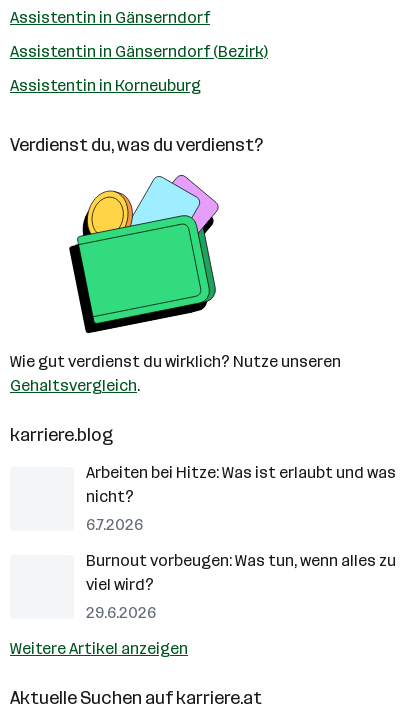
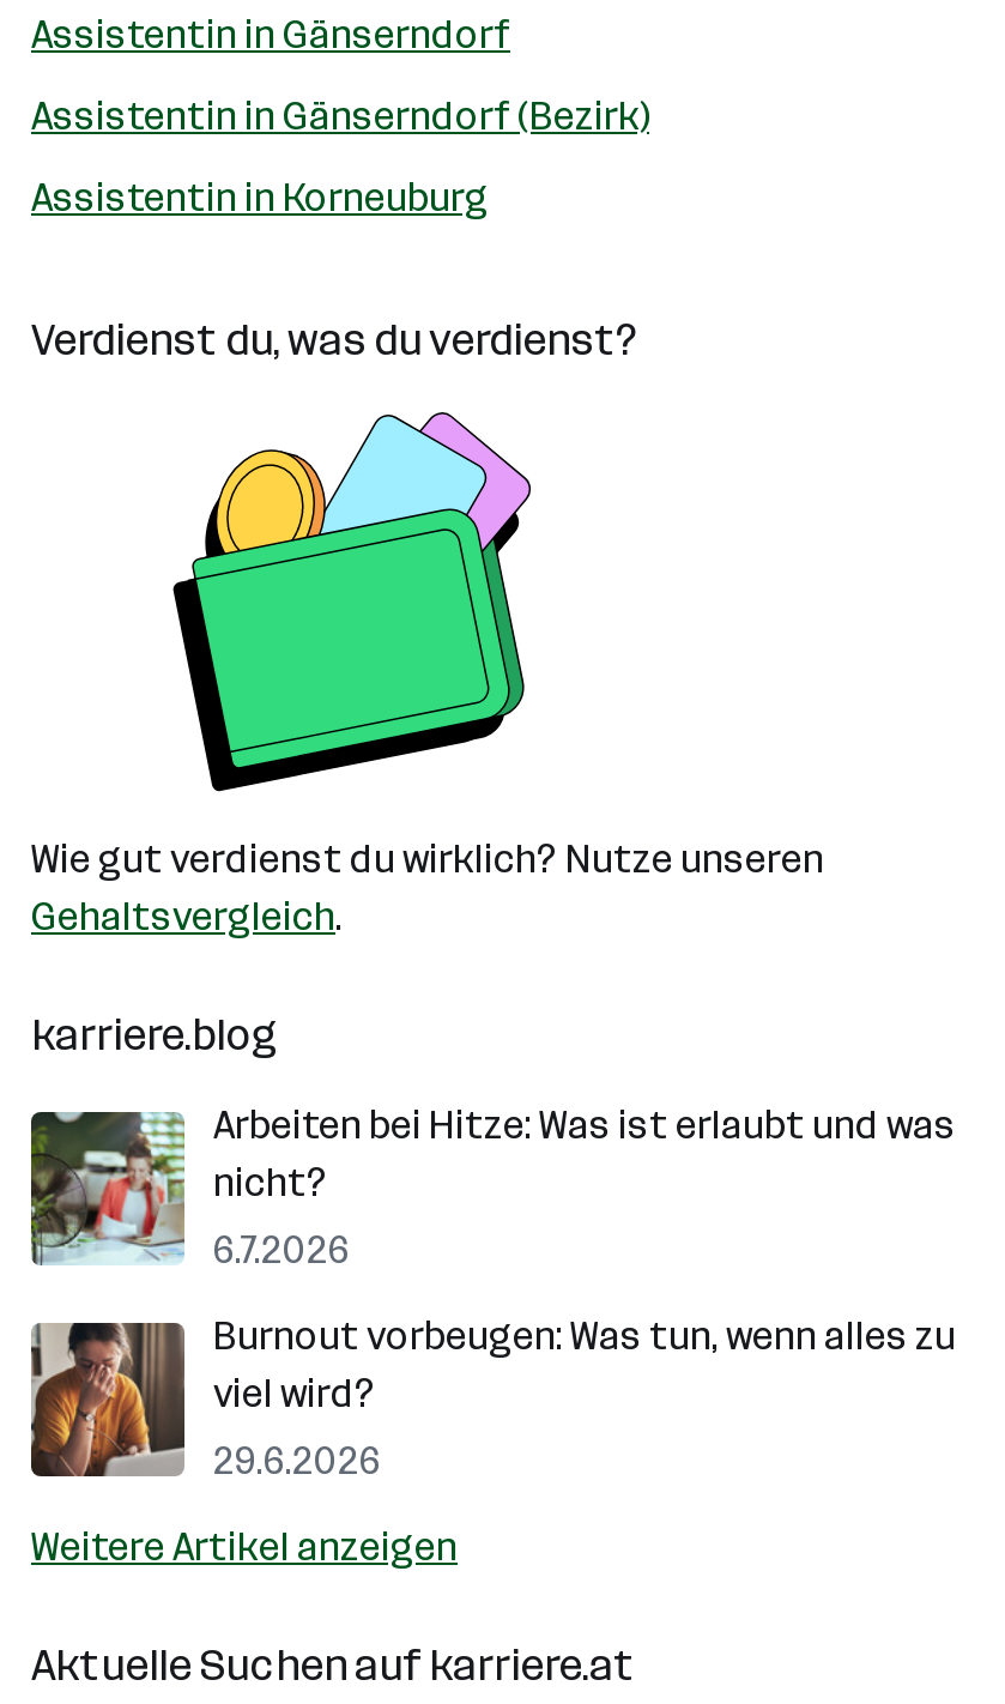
none -> [29,1110,187,1265] [image]
none -> [29,1321,187,1479] [image]

